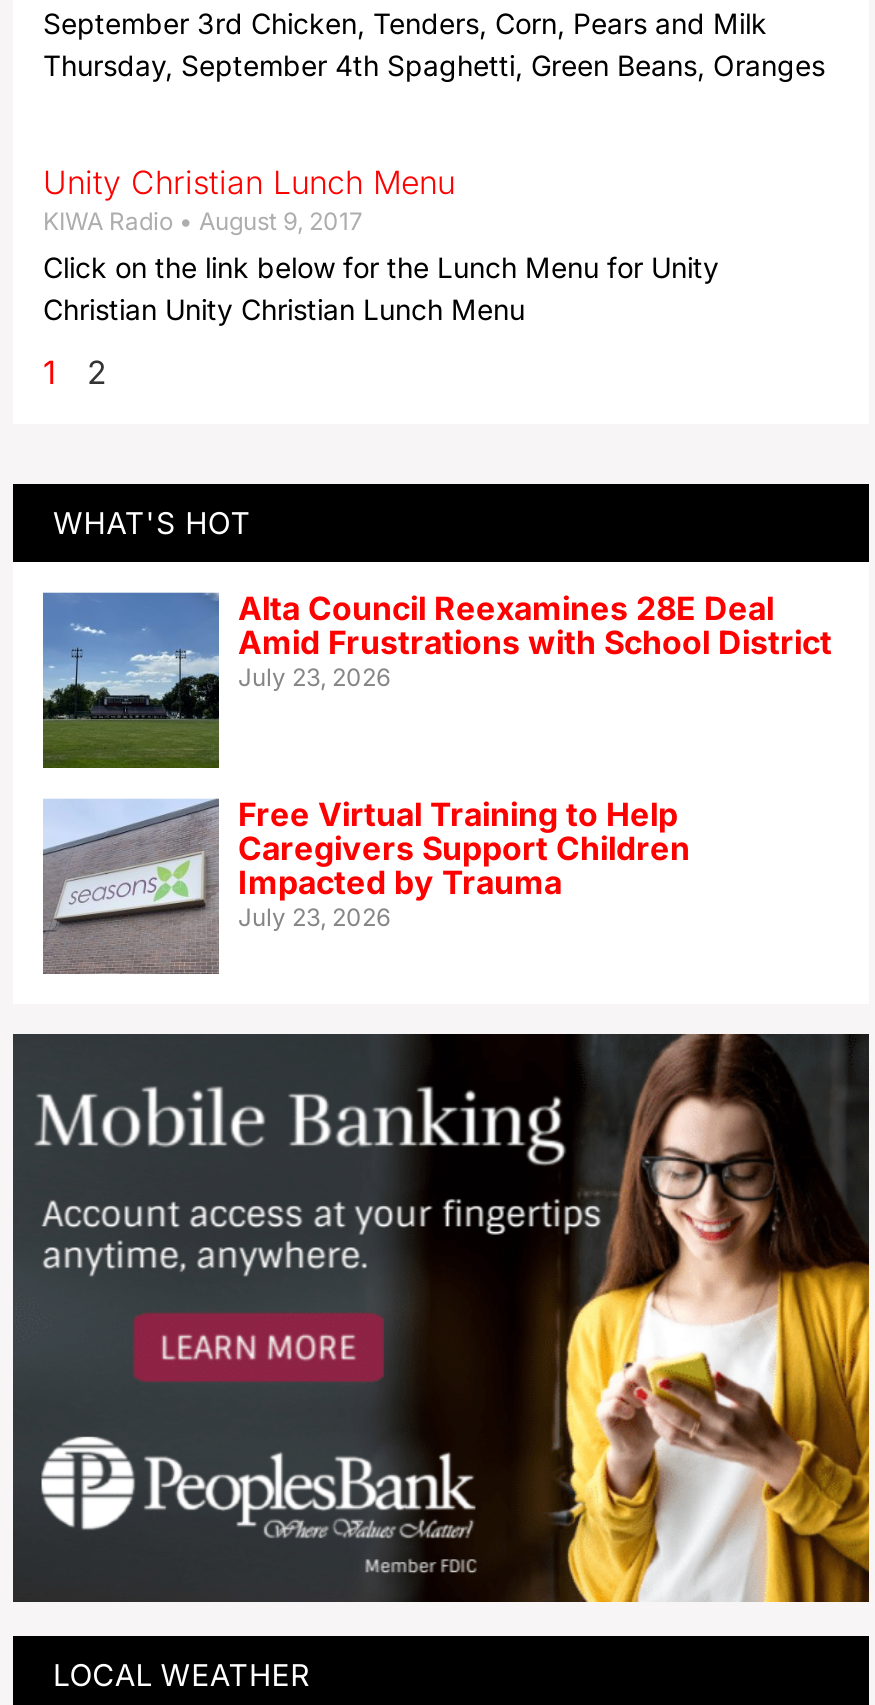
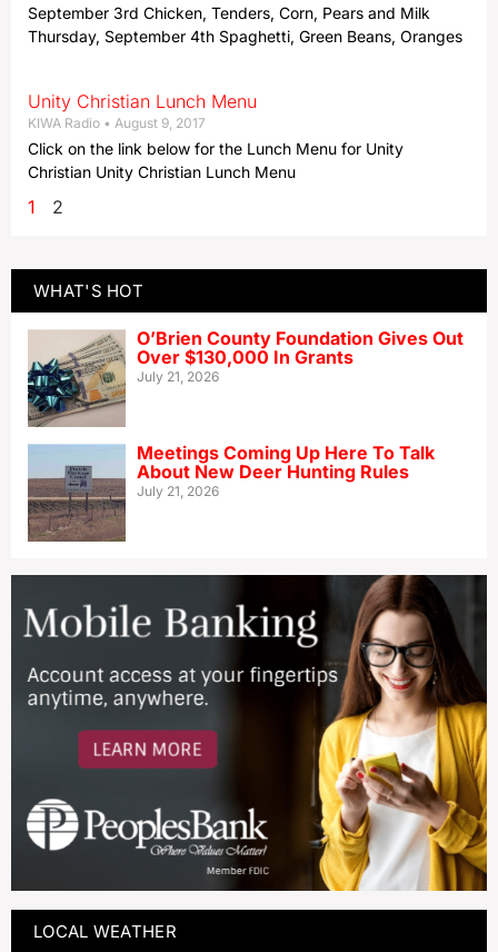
[43,589,832,770] [image] | Alta Council Reexamines 28E Deal | Amid Frustrations with School District | July 23, 2026 -> [28,327,463,427] [image] | O’Brien County Foundation Gives Out | Over $130,000 In Grants | July 21, 2026
[43,794,690,970] [image] | Free Virtual Training to Help | Caregivers Support Children | Impacted by Trauma | July 23, 2026 -> [29,442,434,541] [image] | Meetings Coming Up Here To Talk | About New Deer Hunting Rules | July 21, 2026

